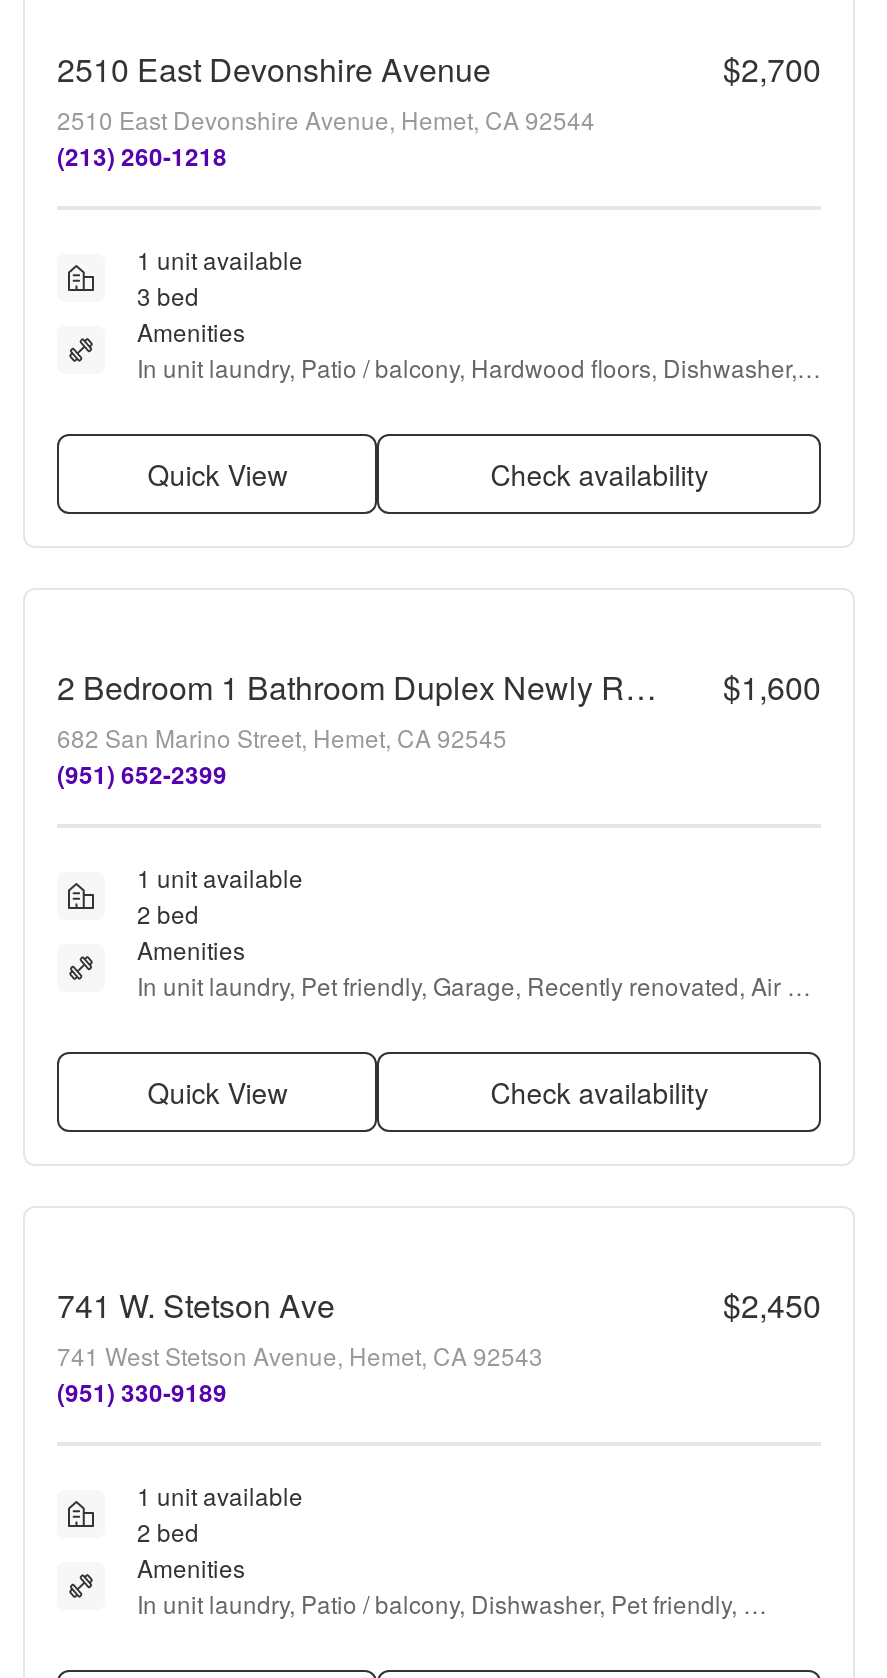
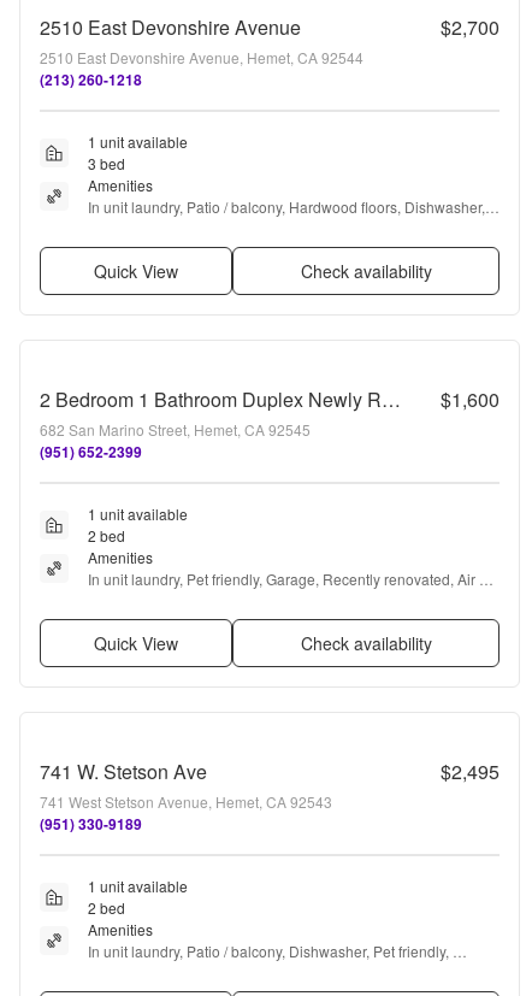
[723,1282,821,1328] $2,450 -> [441,758,500,785] $2,495

